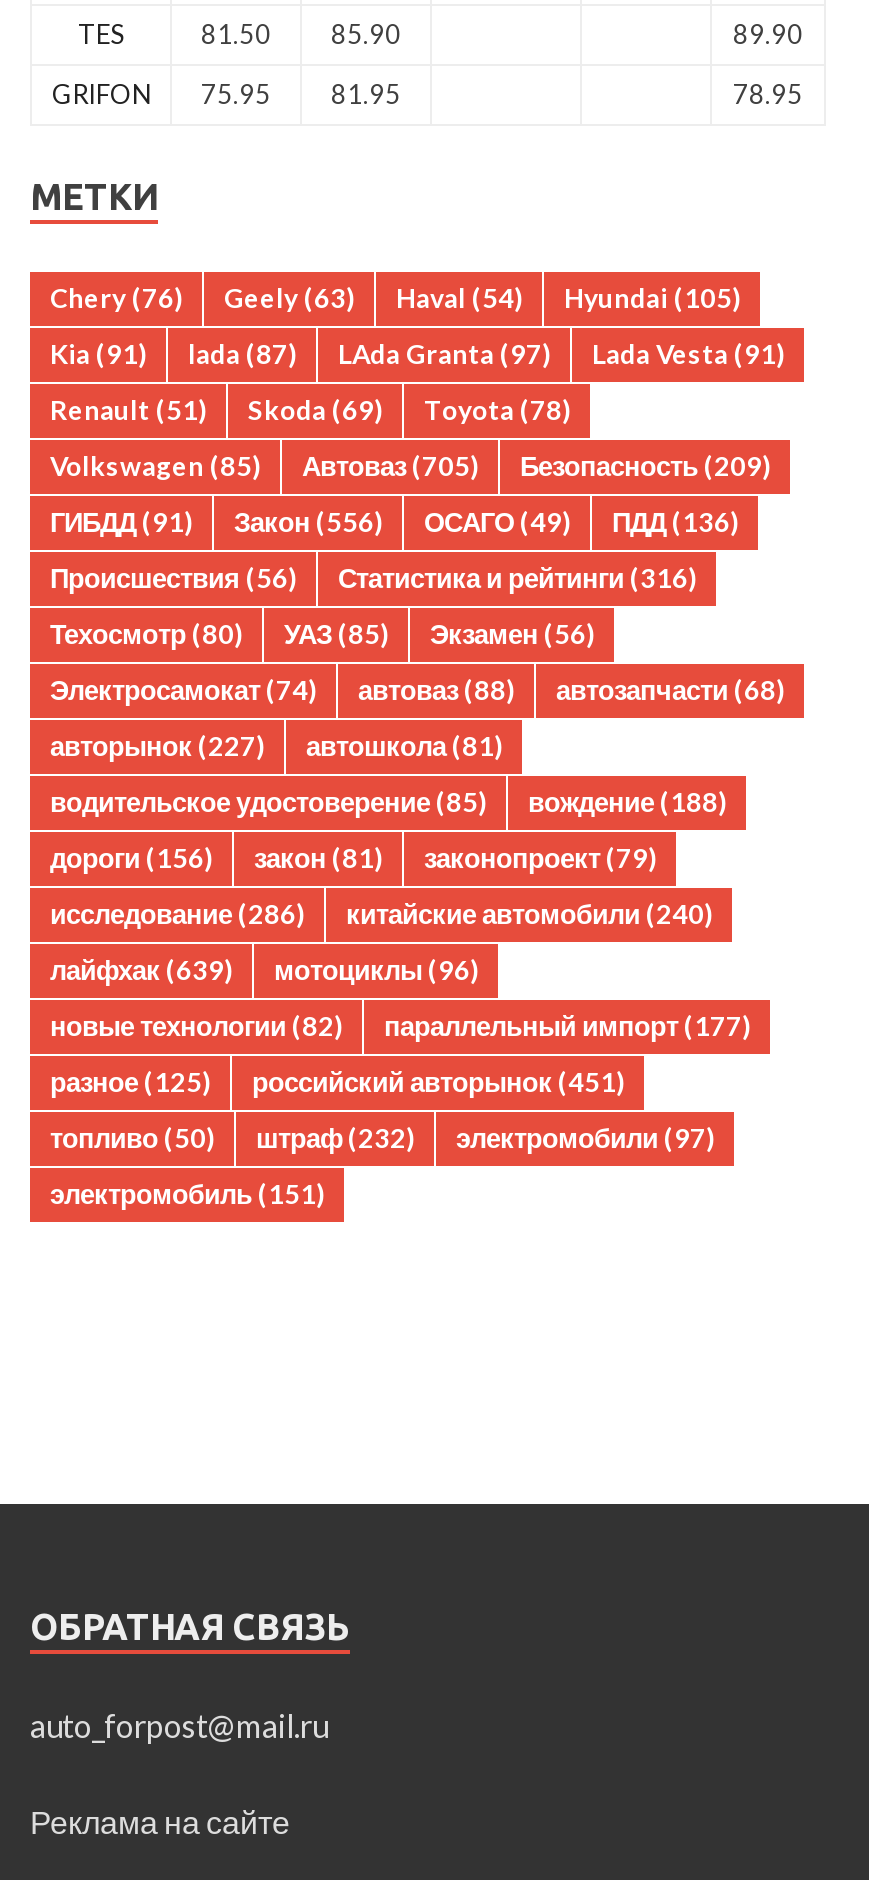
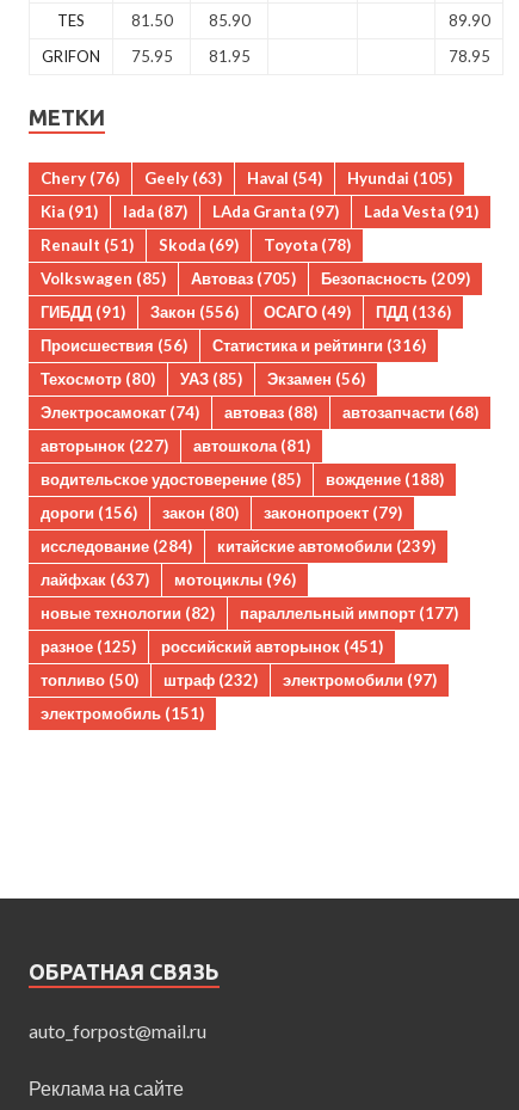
[50,843,656,875] дороги (156) закон (81) законопроект (79) -> [41,504,402,523] дороги (156) закон (80) законопроект (79)
[50,899,304,931] исследование (286) -> [41,537,192,556] исследование (284)
[346,899,712,931] китайские автомобили (240) -> [217,537,435,556] китайские автомобили (239)
[50,955,478,987] лайфхак (639) мотоциклы (96) -> [41,570,296,590] лайфхак (637) мотоциклы (96)

